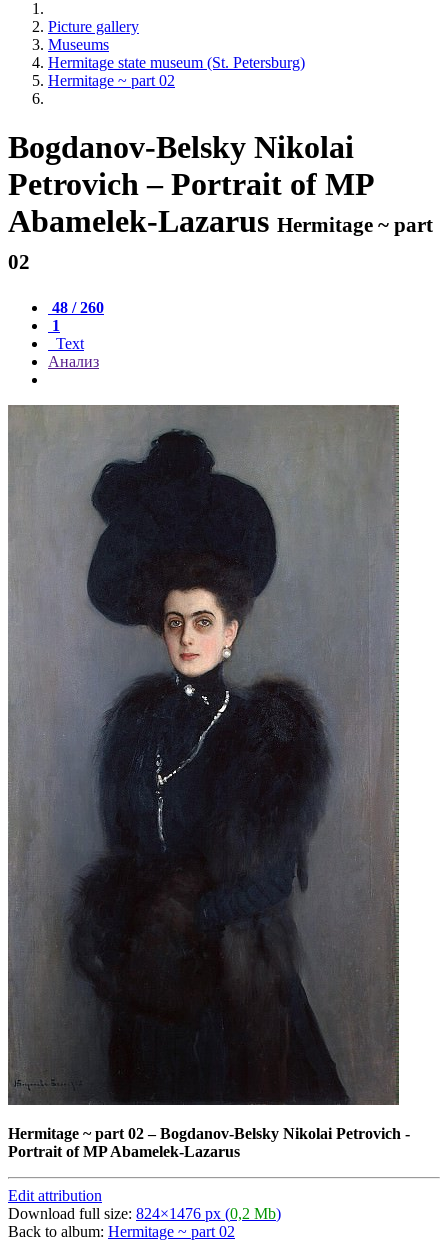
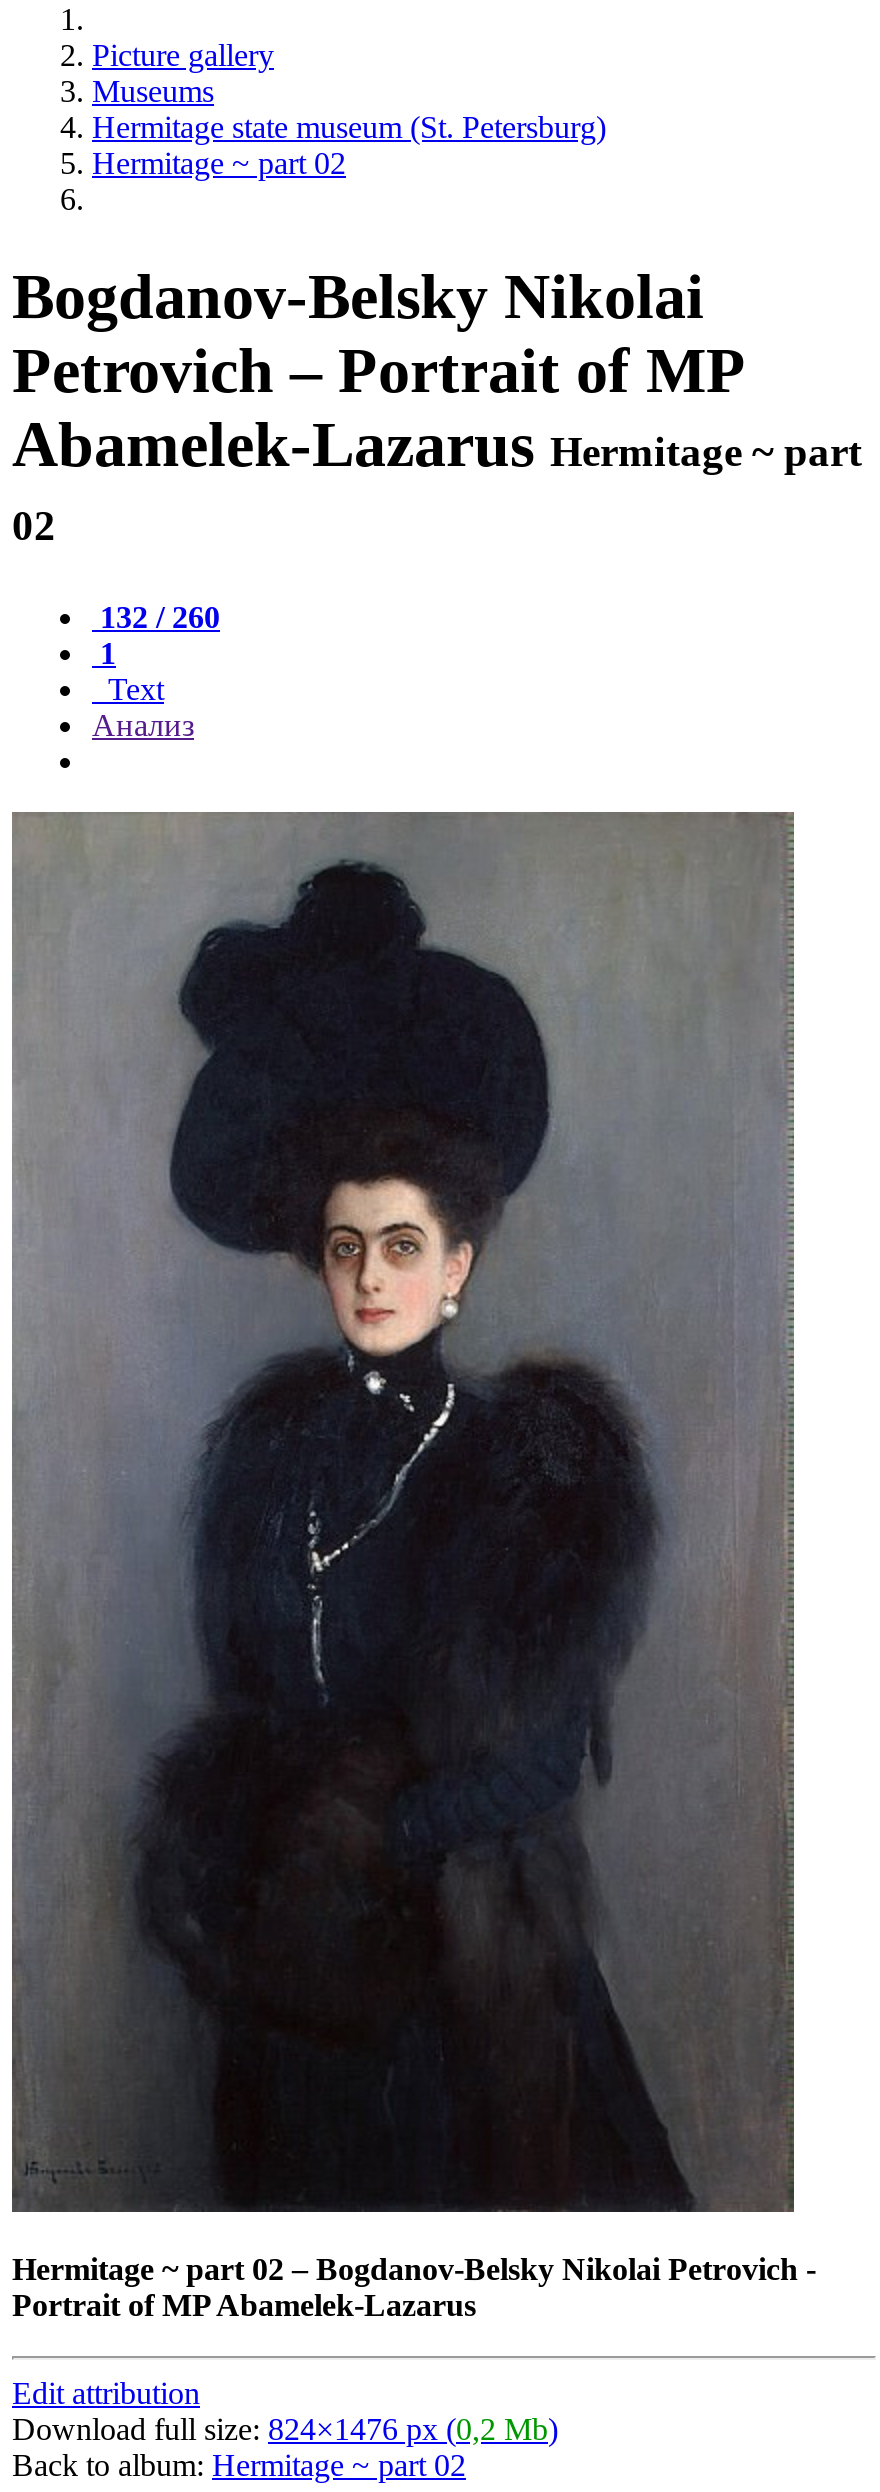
[52,299,104,316] 48 / 260 -> [100,600,220,634] 132 / 260

